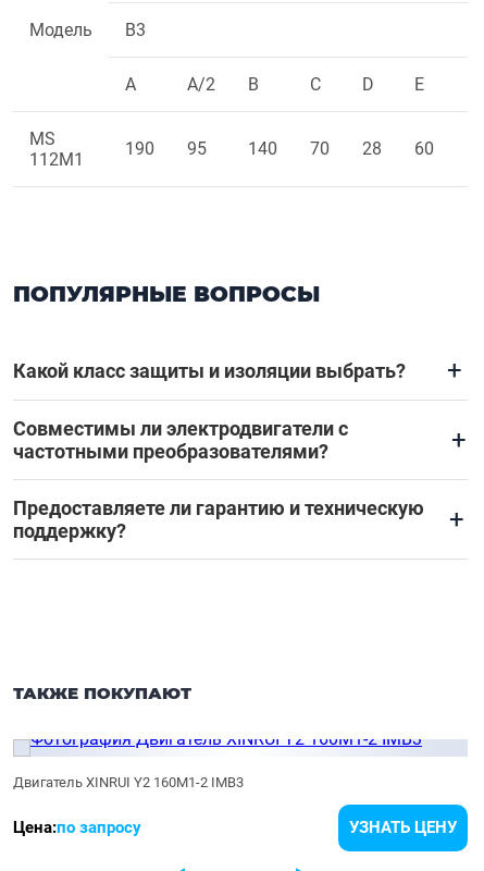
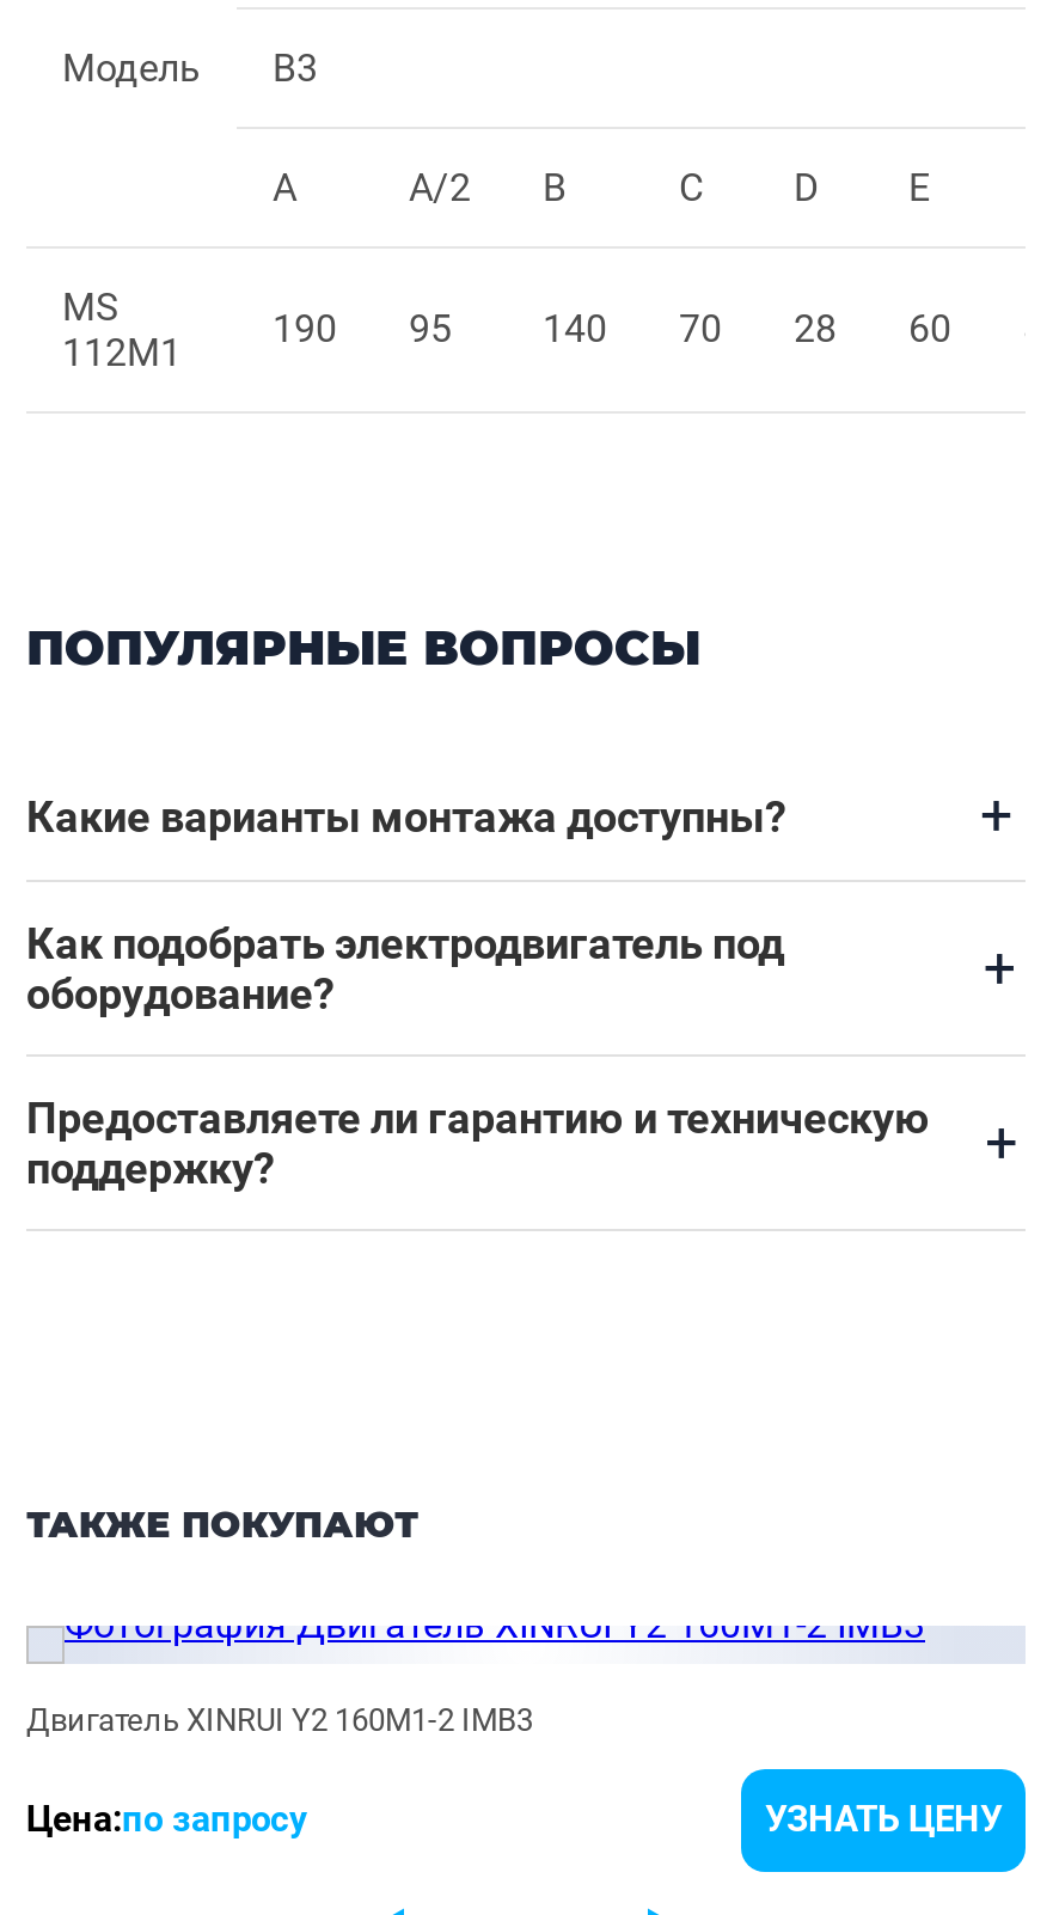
[13,359,406,382] Какой класс защиты и изоляции выбрать? -> [26,791,786,841] Какие варианты монтажа доступны?
[13,417,348,463] Совместимы ли электродвигатели с | частотными преобразователями? -> [26,919,784,1019] Как подобрать электродвигатель под | оборудование?

